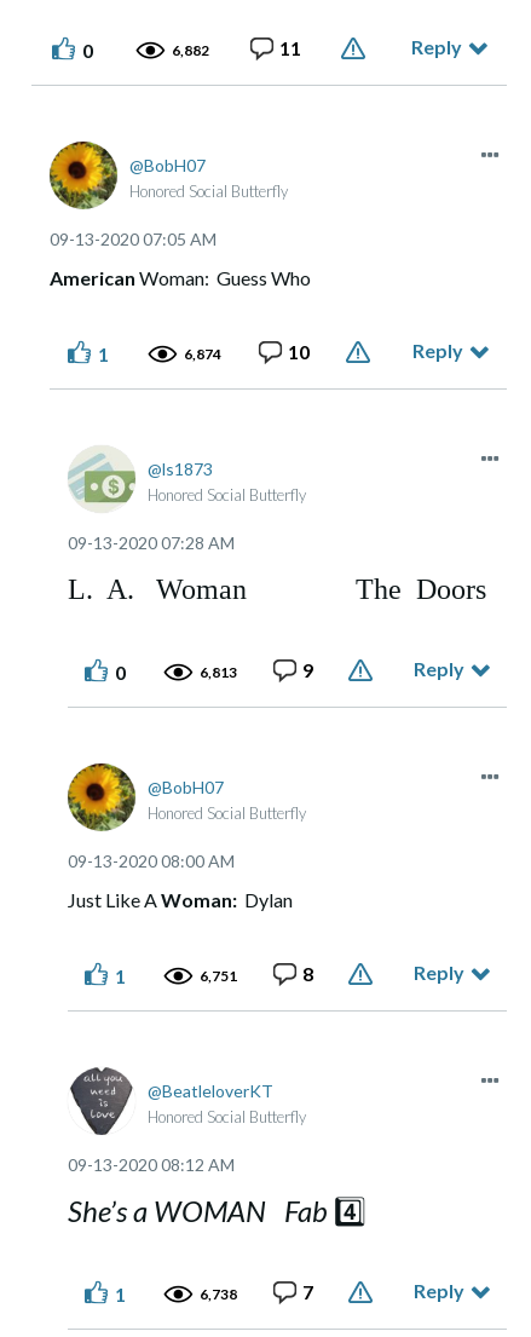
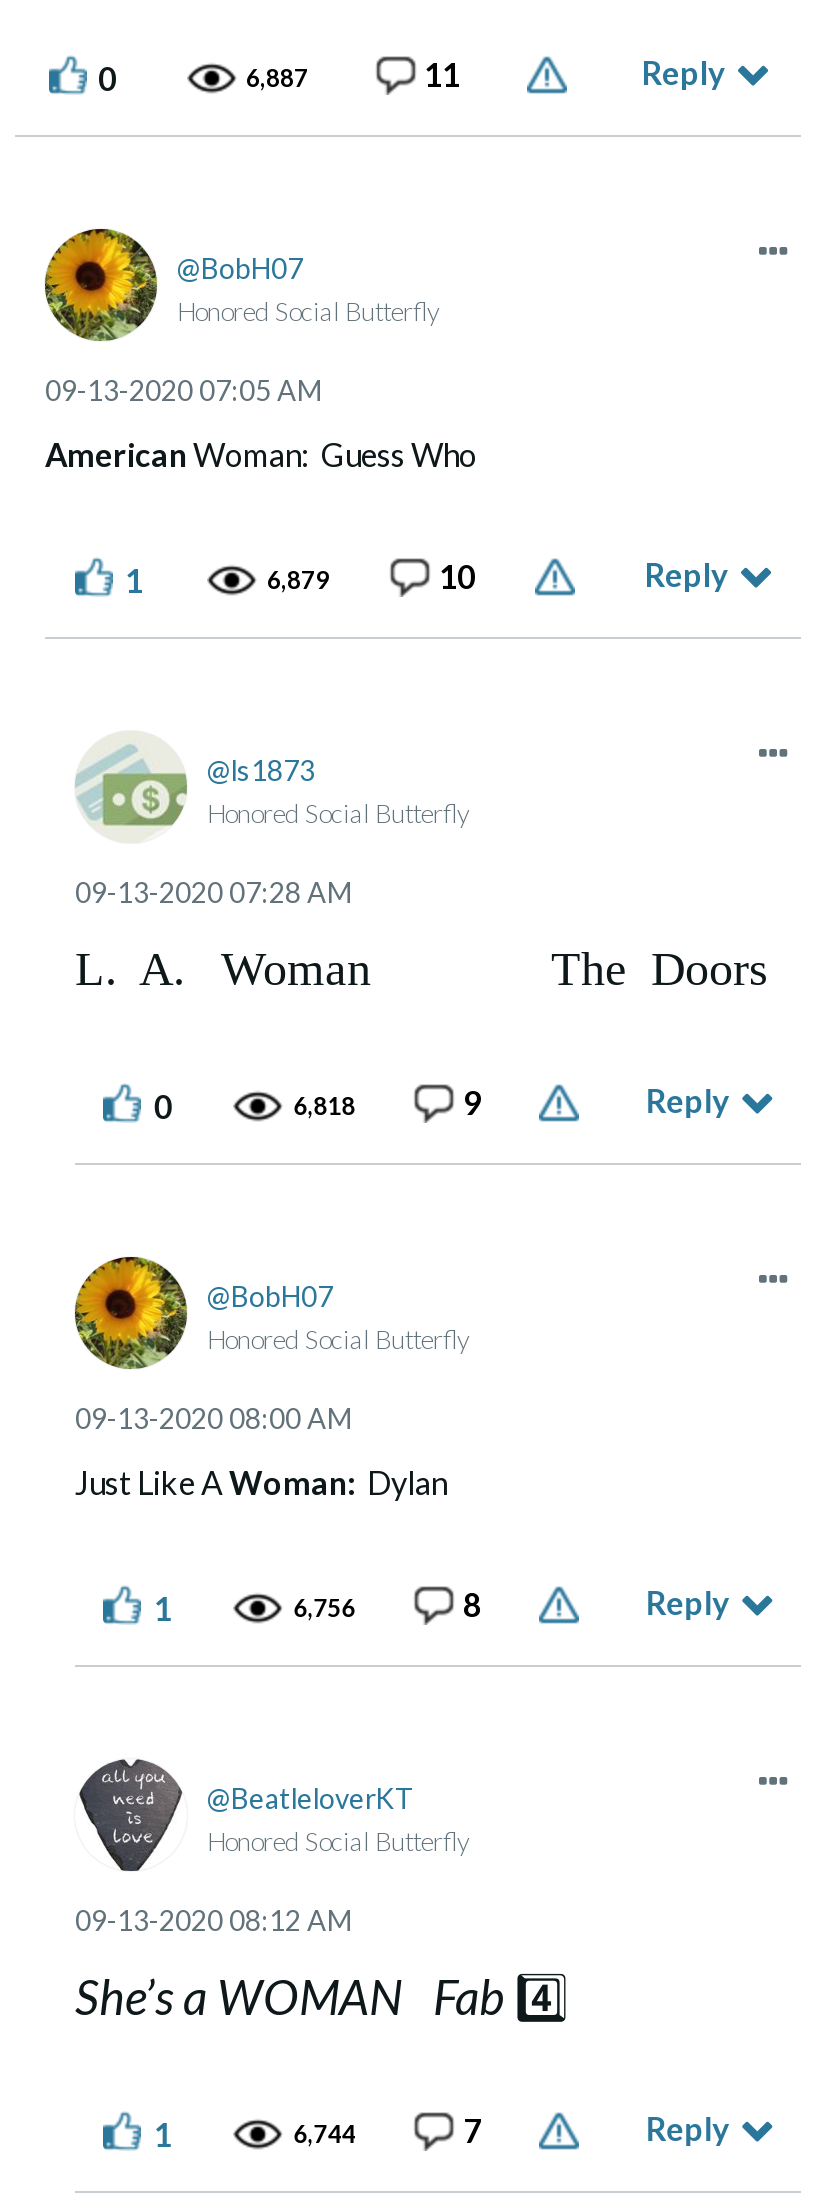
[171,41,209,59] 6,882 -> [246,62,308,92] 6,887
[184,344,221,363] 6,874 -> [267,564,329,594] 6,879
[200,663,237,681] 6,813 -> [293,1090,355,1120] 6,818
[200,966,237,985] 6,751 -> [293,1592,355,1622] 6,756
[200,1285,237,1303] 6,738 -> [293,2118,355,2148] 6,744

